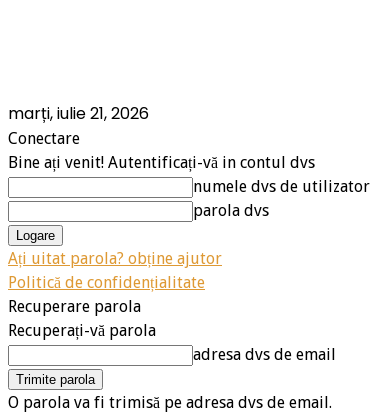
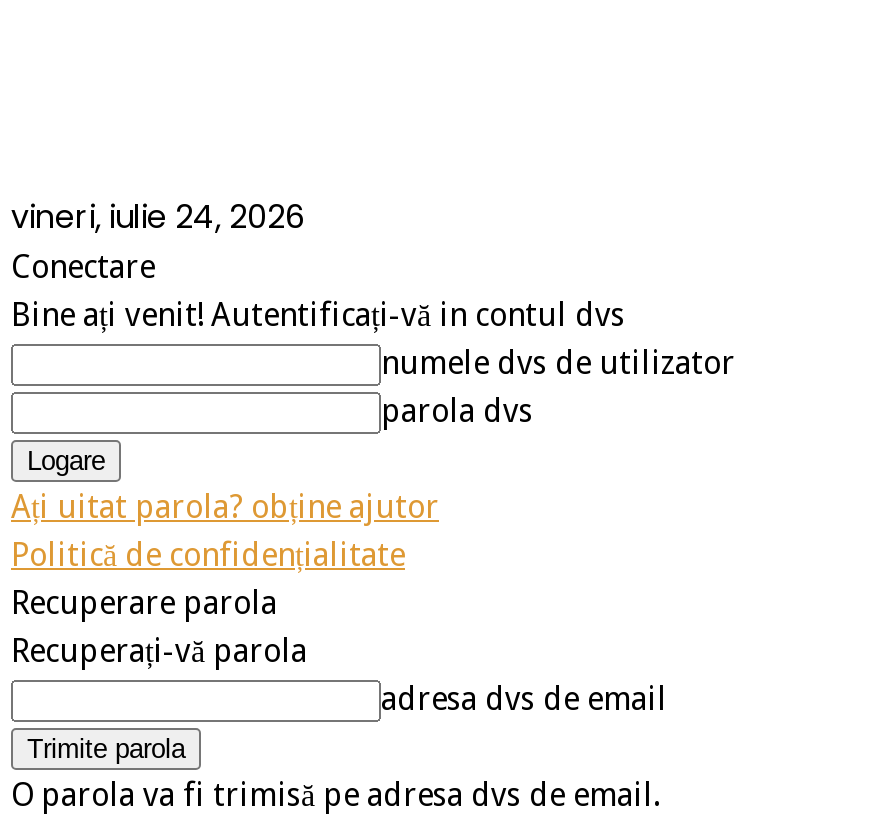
[8,102,149,125] marți, iulie 21, 2026 -> [11,194,305,240] vineri, iulie 24, 2026

